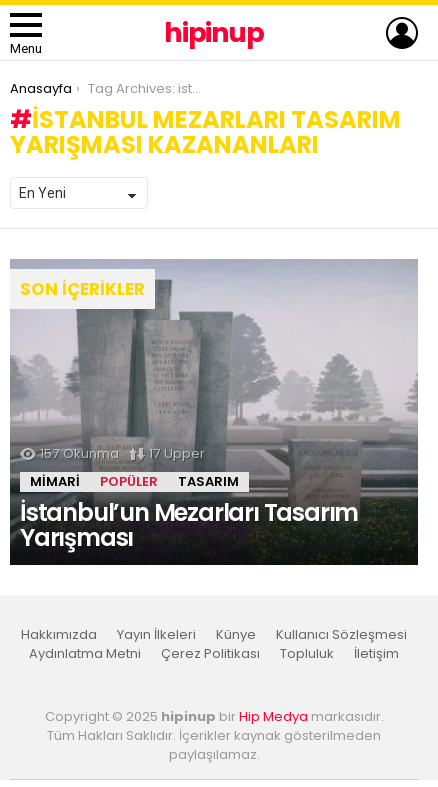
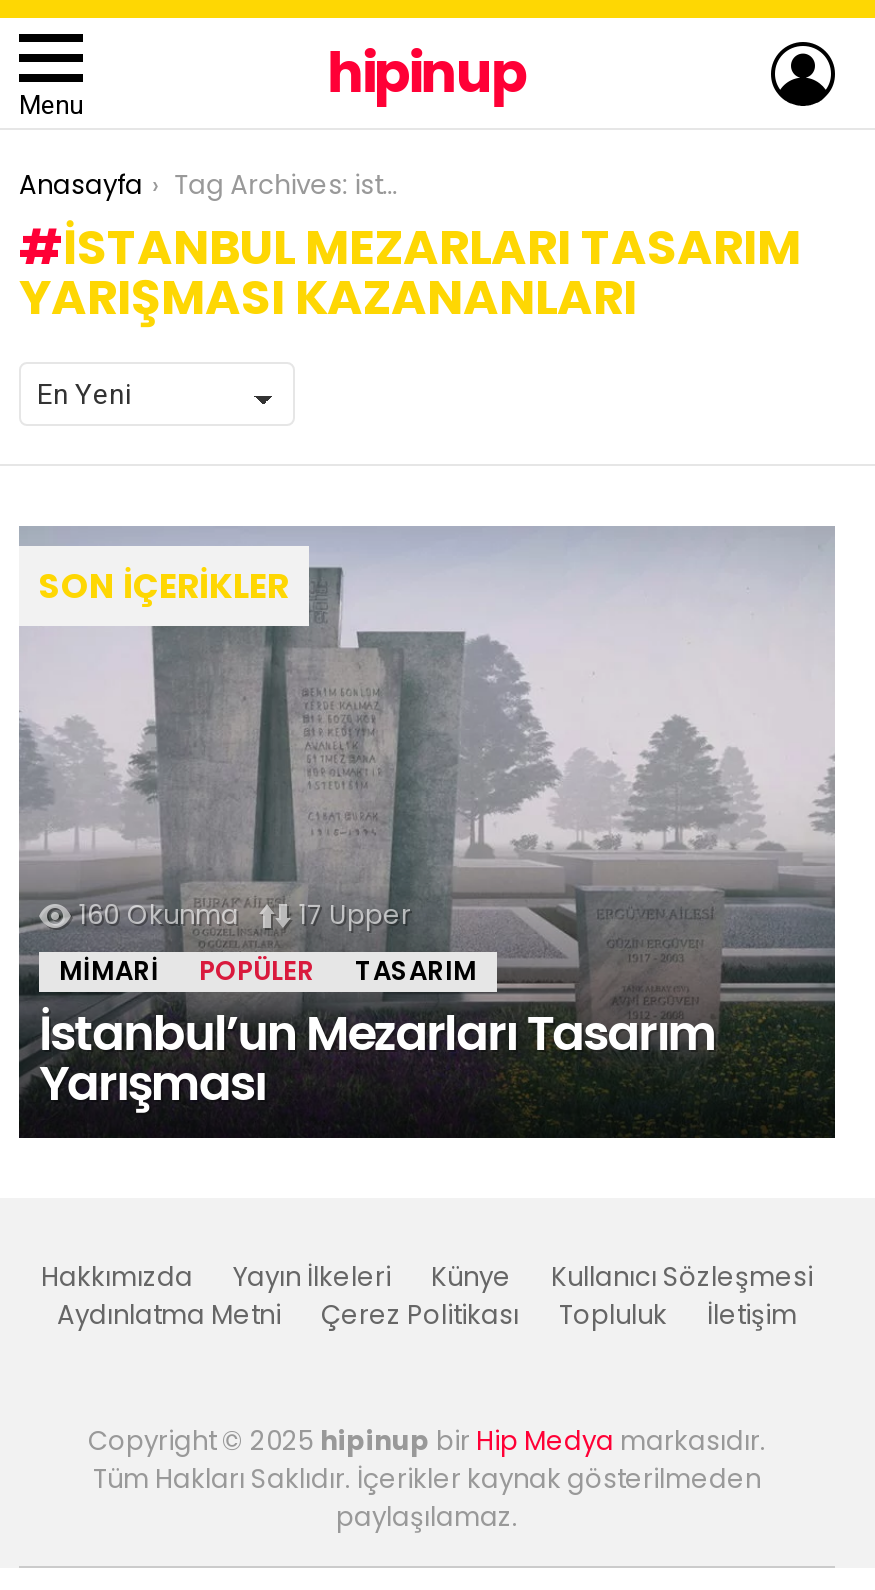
[40,444,119,463] 157 Okunma -> [79,896,239,934] 160 Okunma

